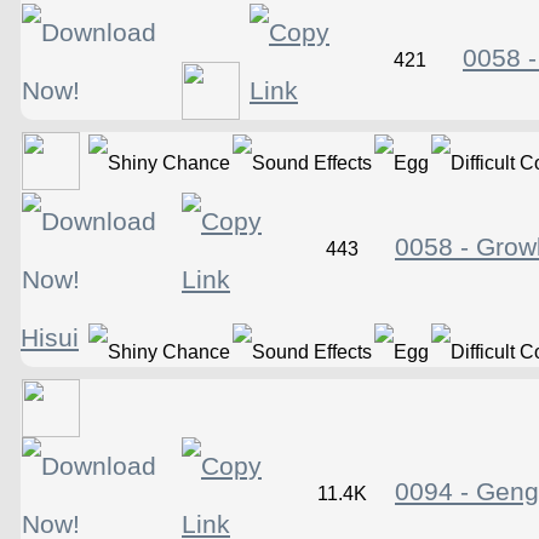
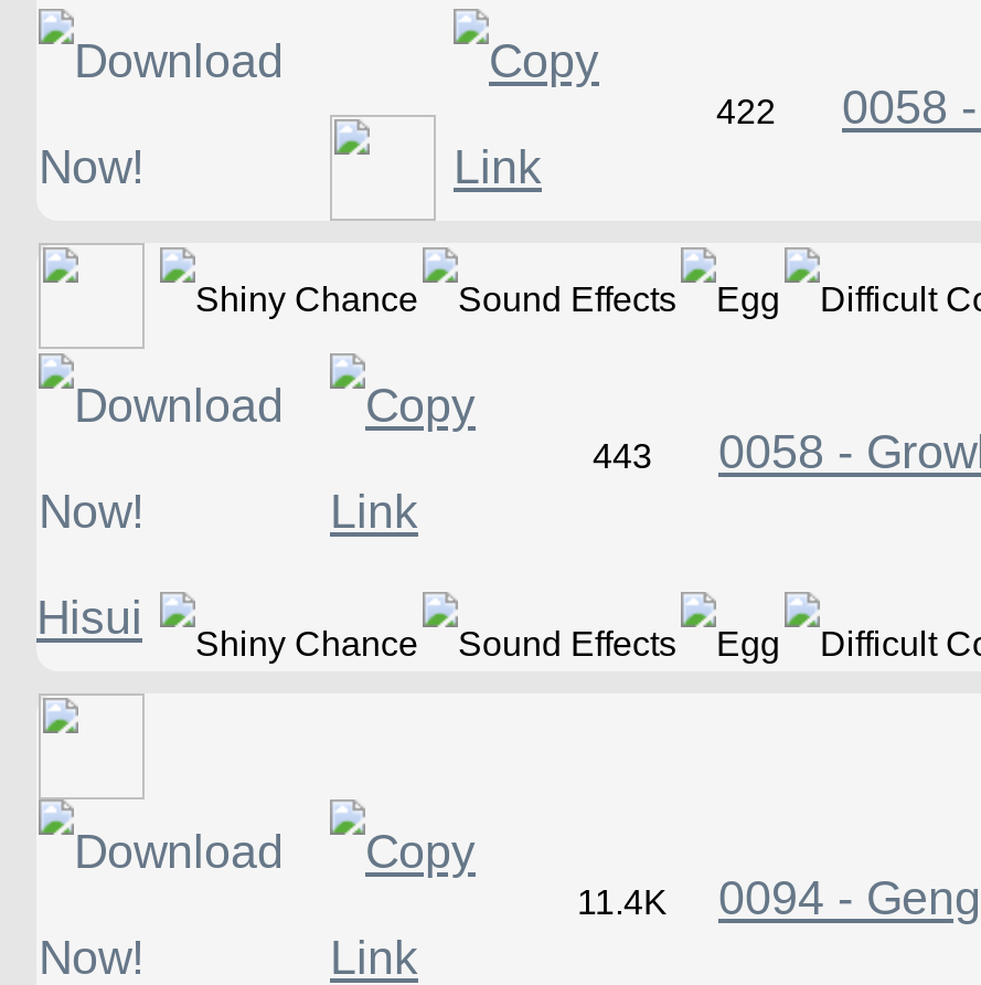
[394,50,426,71] 421 -> [716,94,776,131] 422

